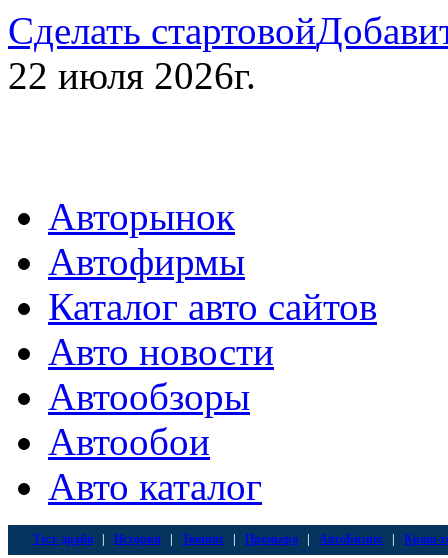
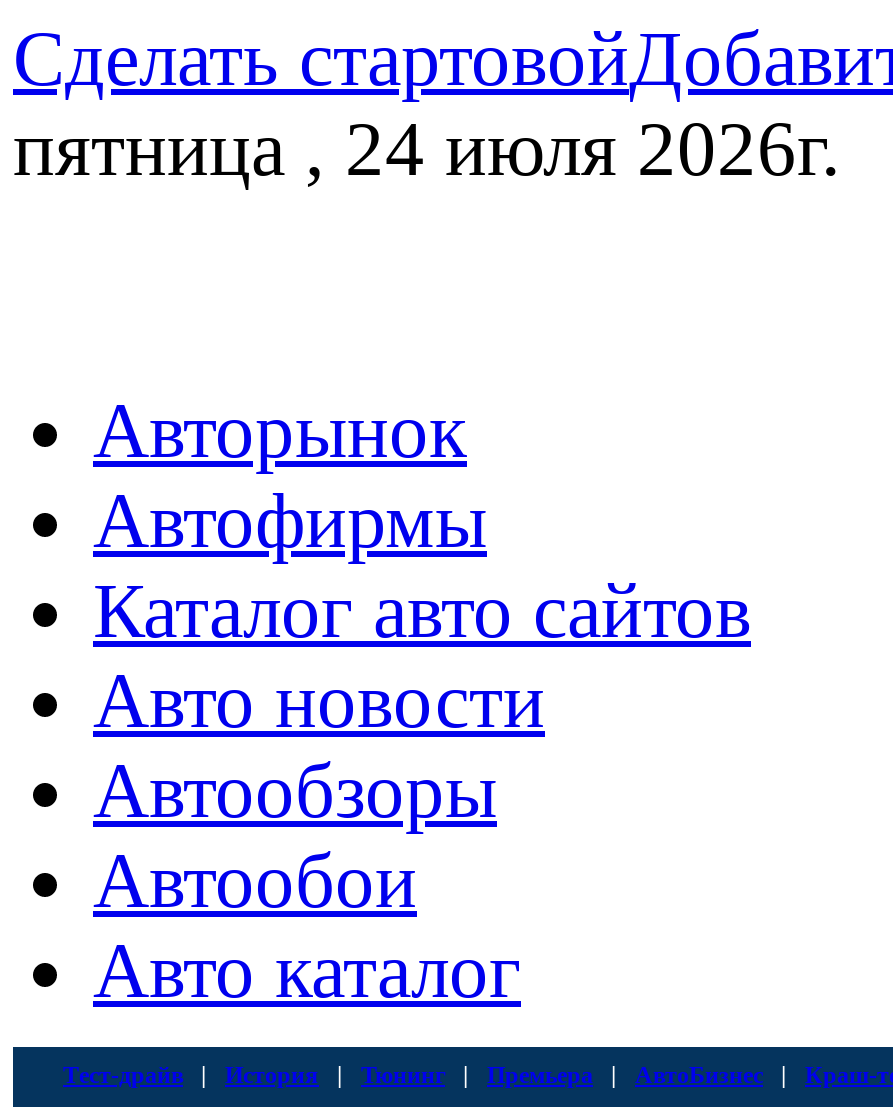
[8,54,256,97] 22 июля 2026г. -> [13,105,841,191] пятница , 24 июля 2026г.

